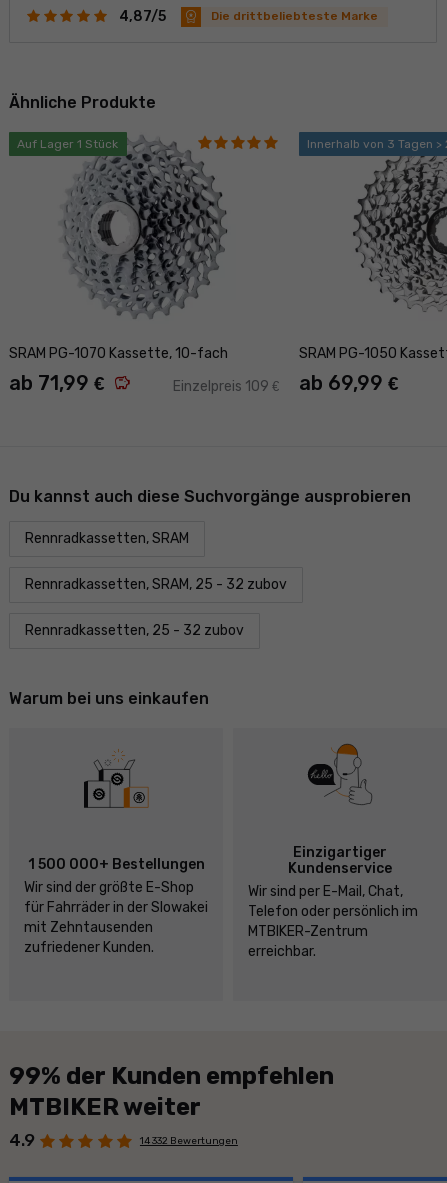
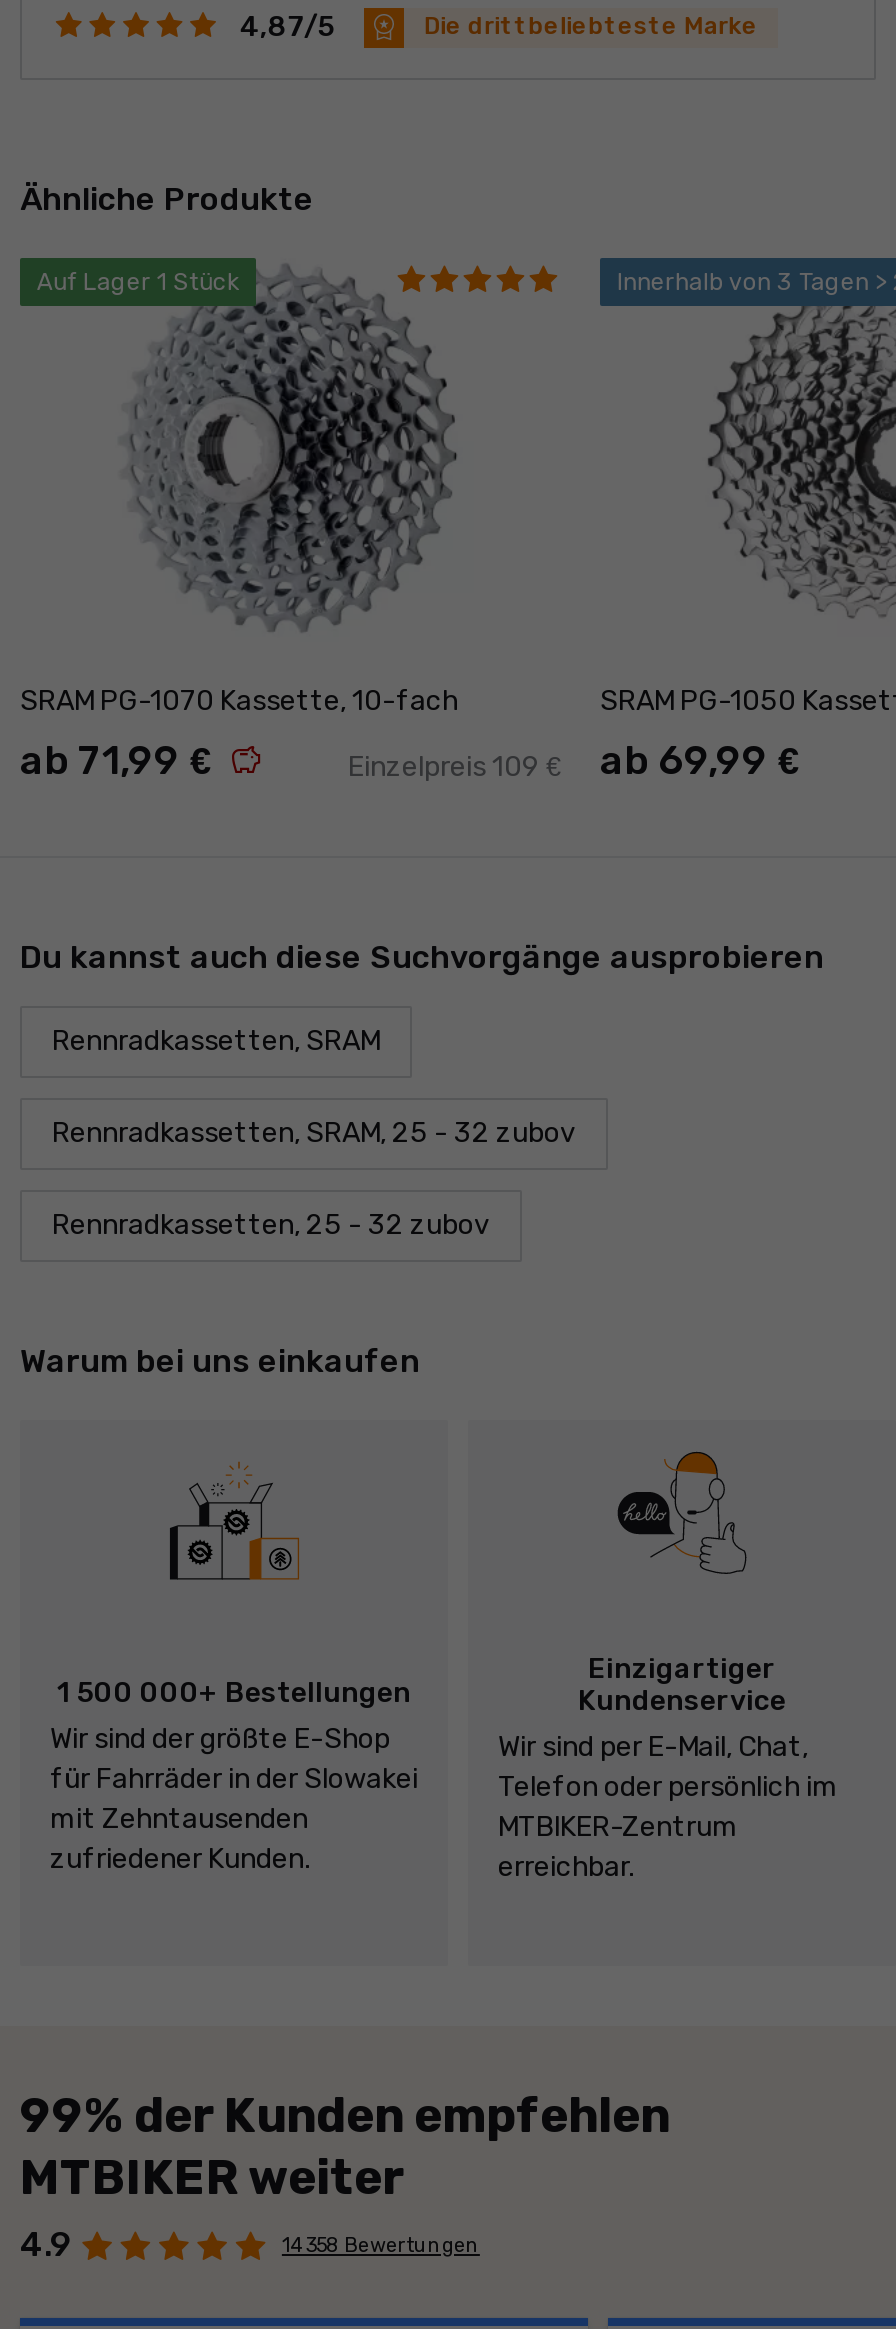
[140,1135,238,1147] 14 332 Bewertungen -> [282,2234,480,2258] 14 358 Bewertungen

